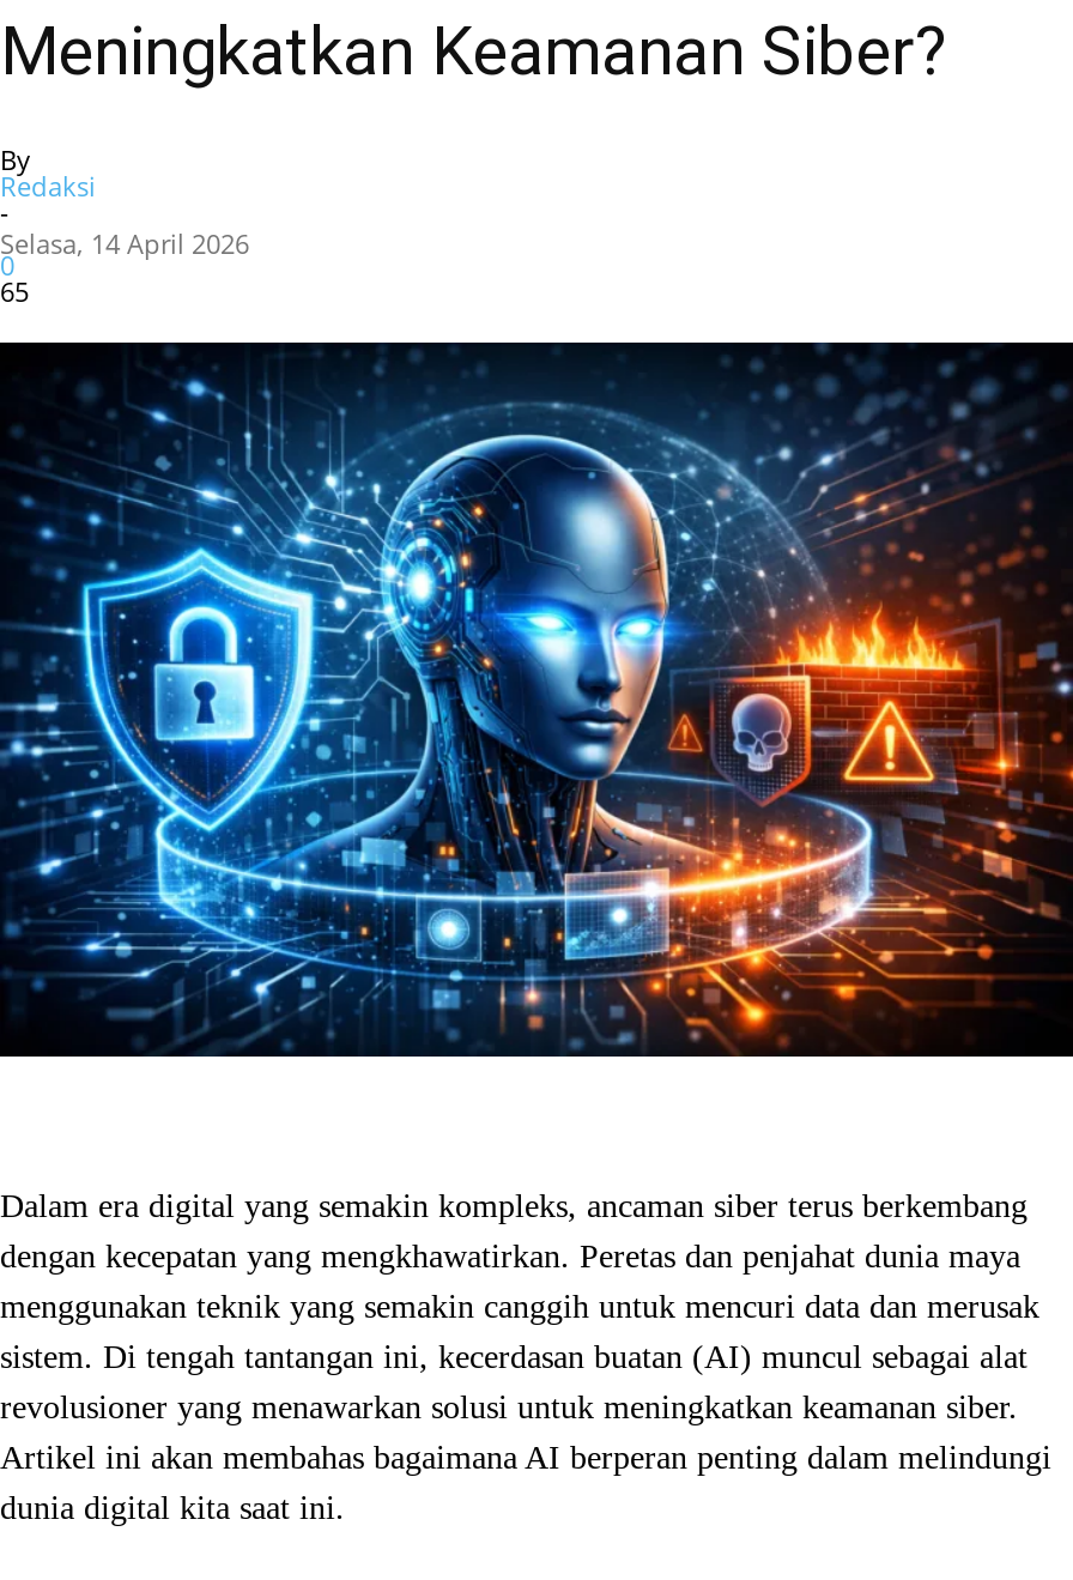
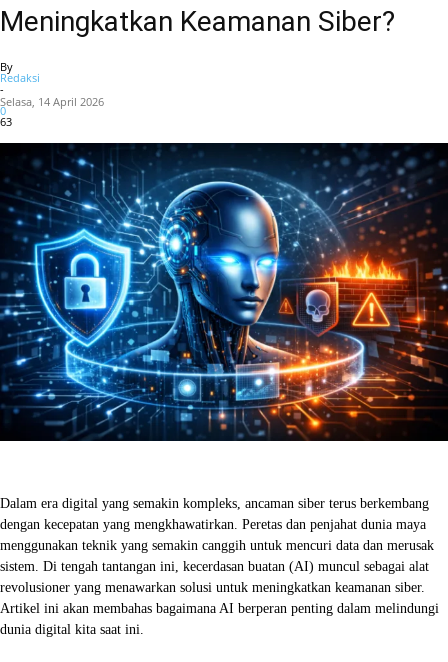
[0,272,29,308] 65 -> [0,113,12,128] 63

